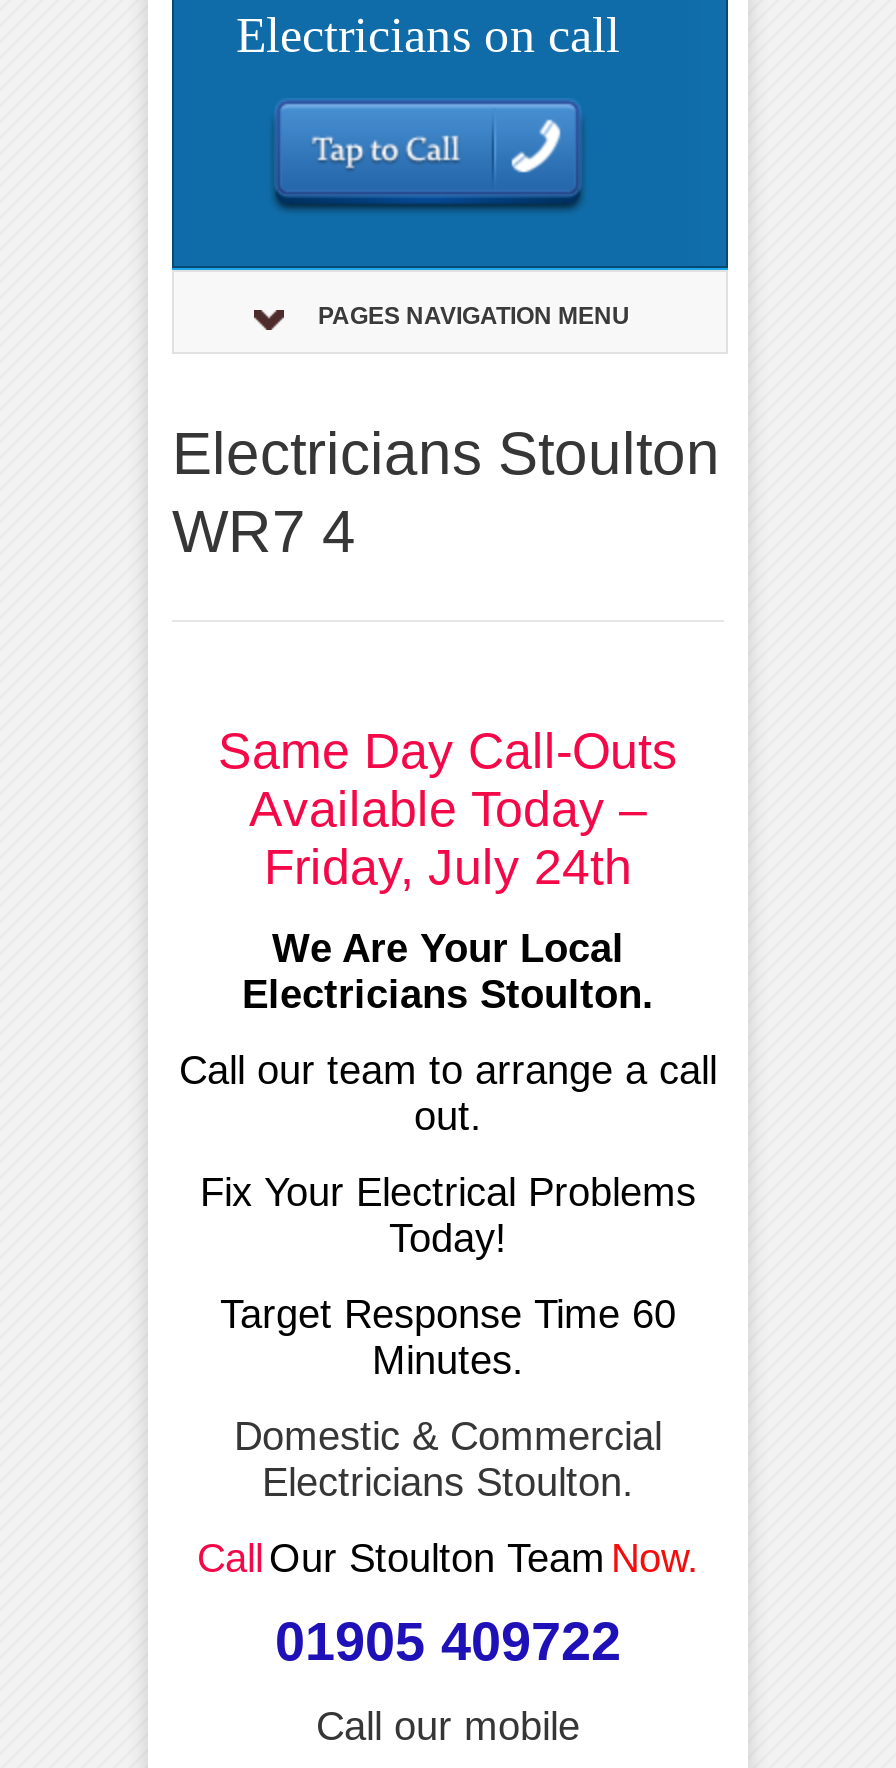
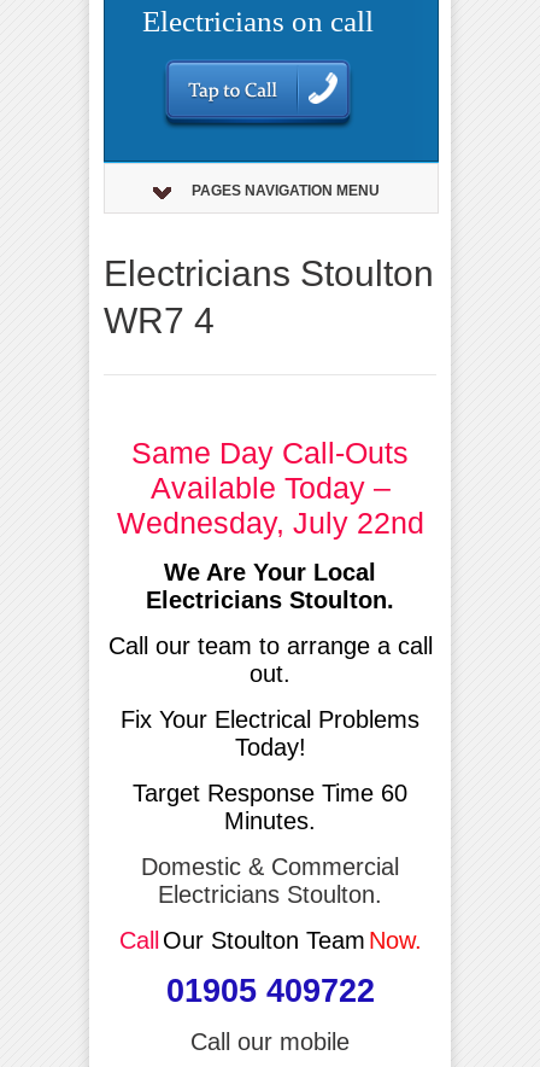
[264,837,632,893] Friday, July 24th -> [116,505,424,539] Wednesday, July 22nd

